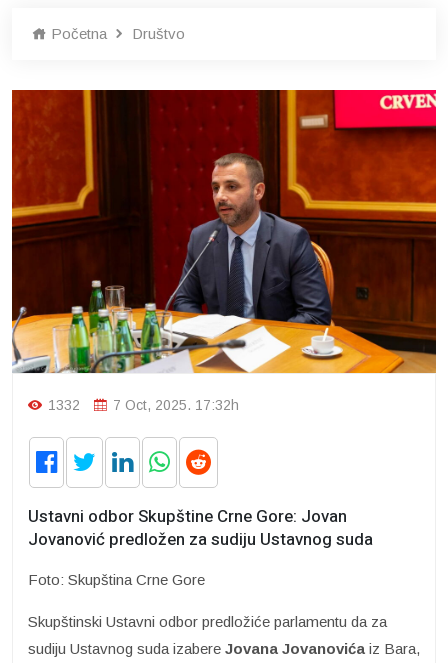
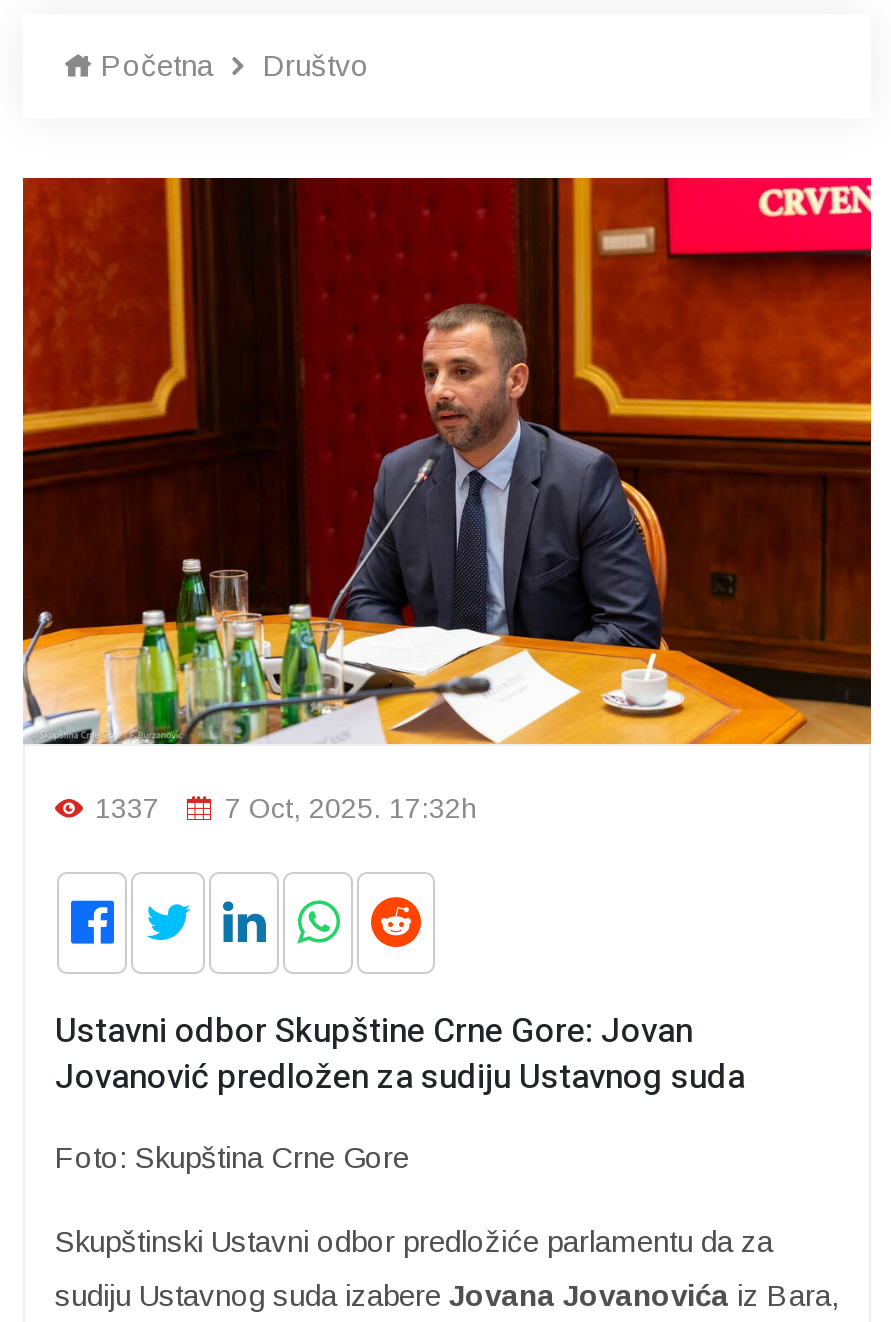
[44,397,239,413] 1332 7 Oct, 2025. 17:32h -> [87,792,477,824] 1337 7 Oct, 2025. 17:32h

